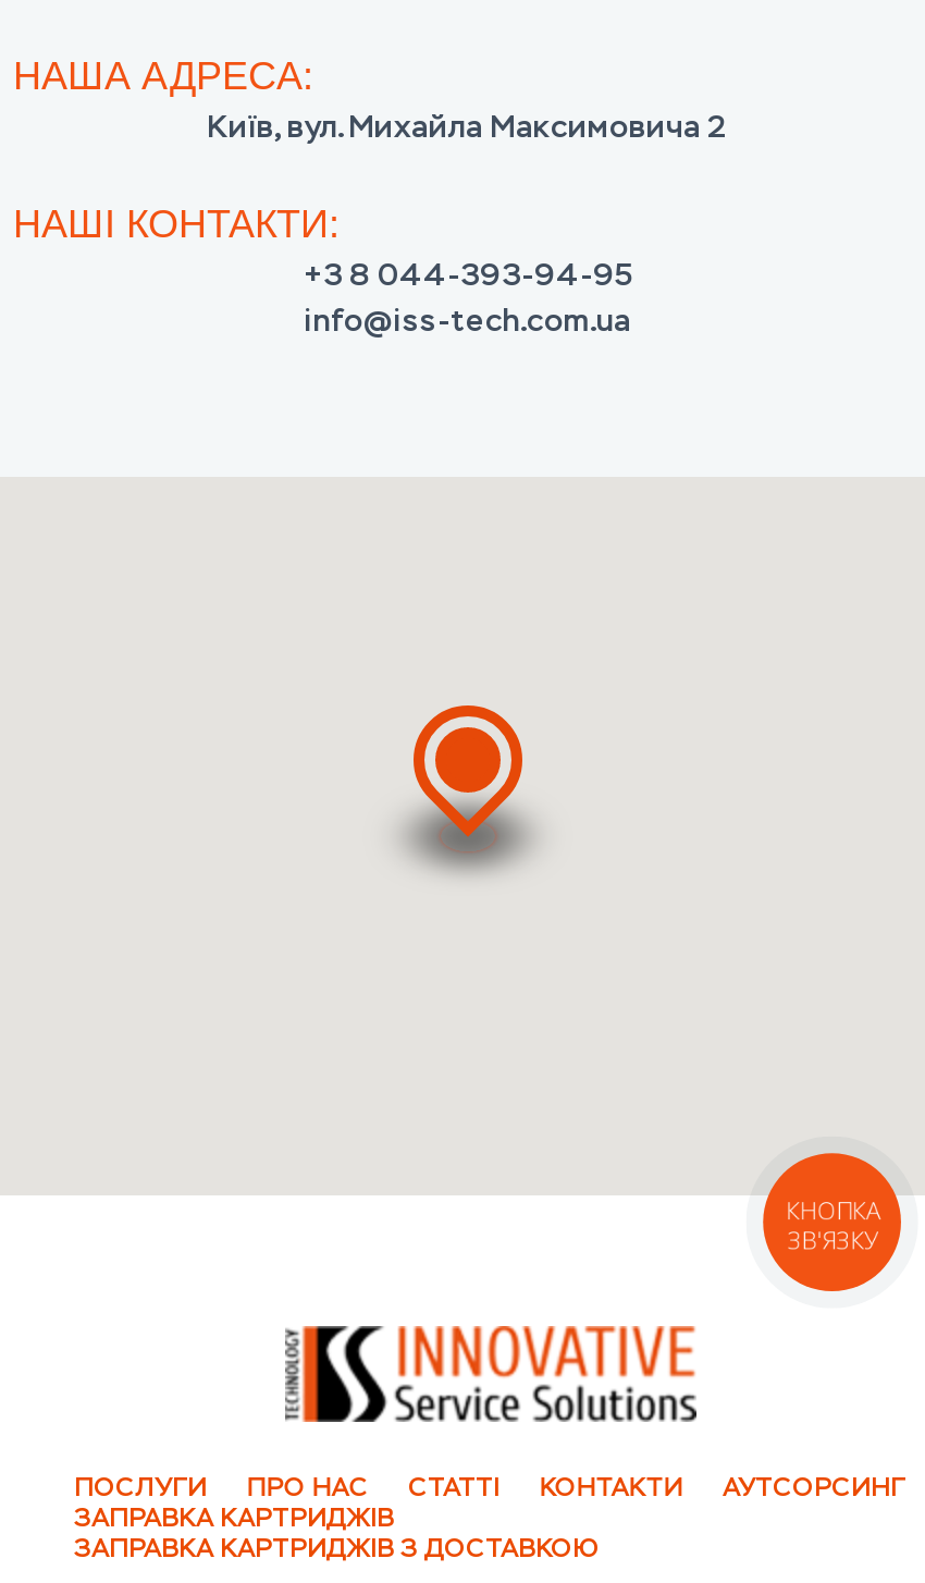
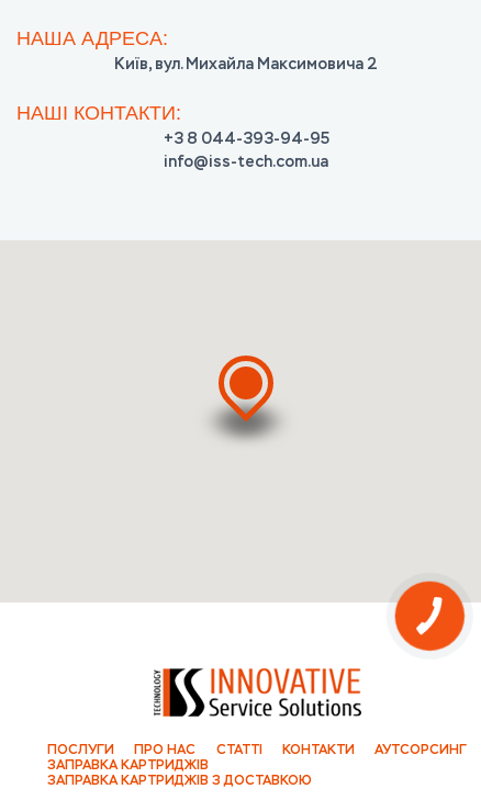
[786,1194,880,1256] КНОПКА | ЗВ'ЯЗКУ -> none

